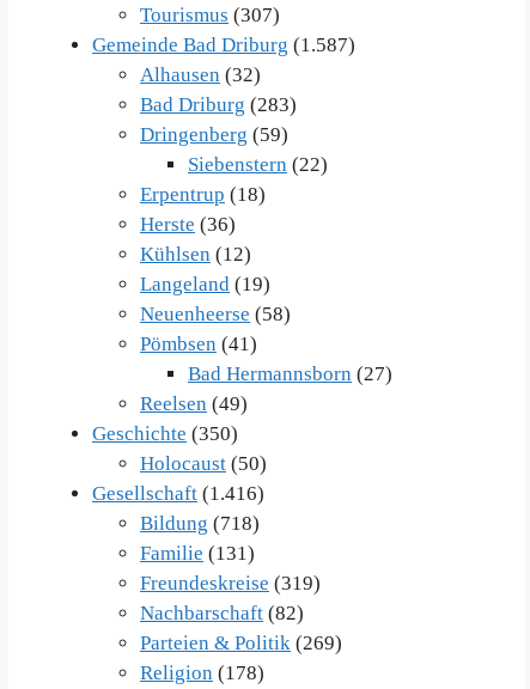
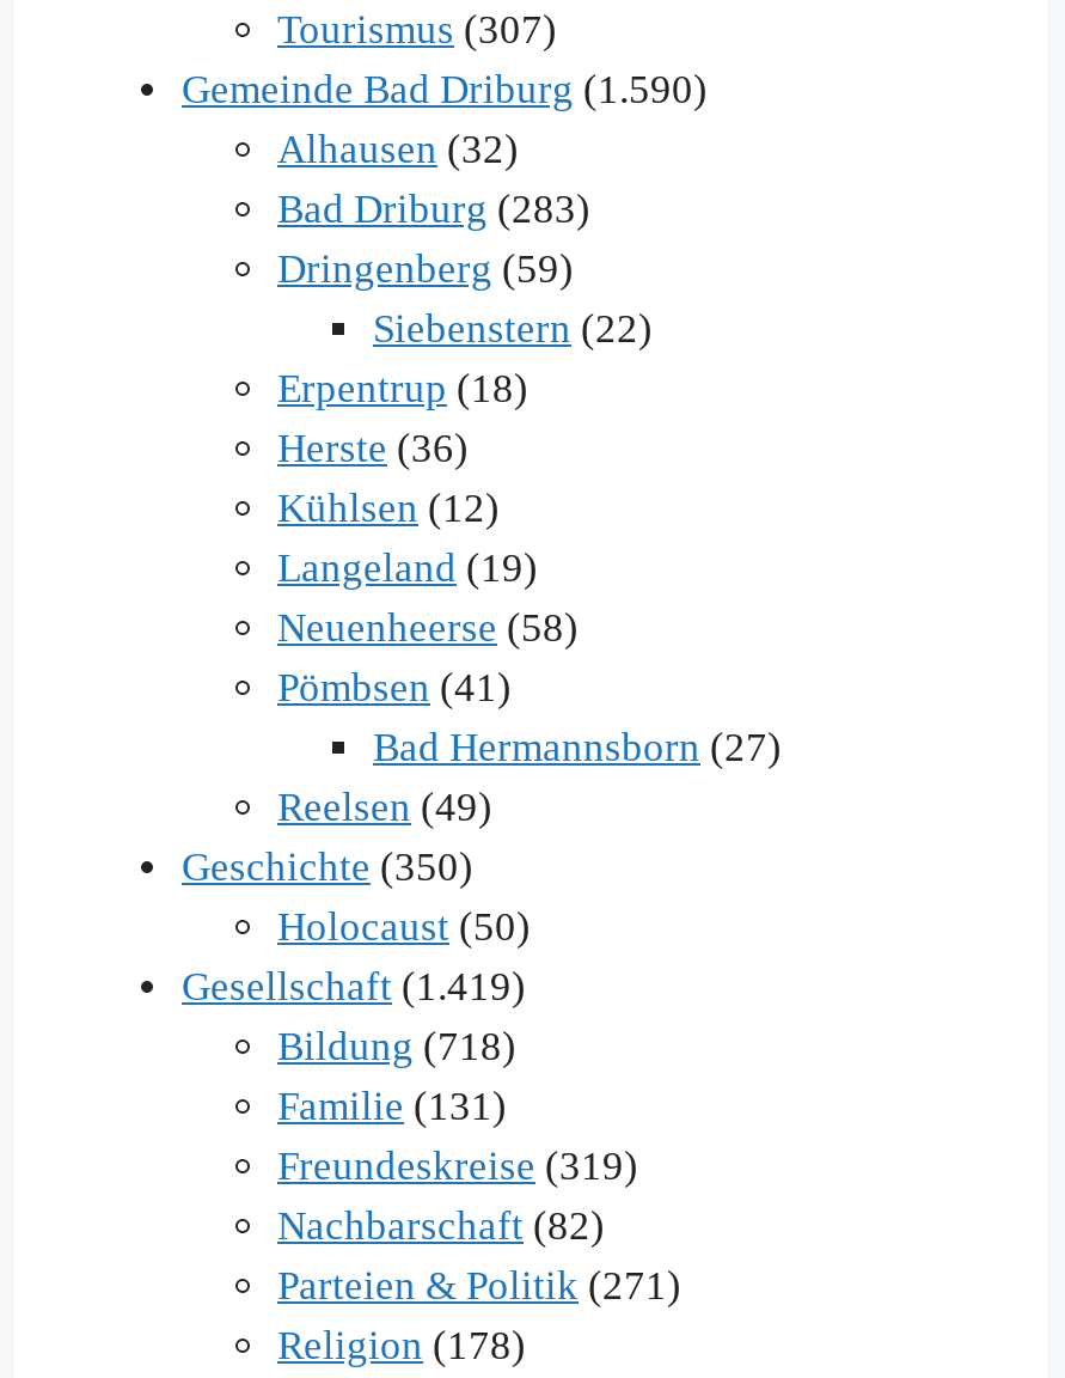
[92,33,355,56] Gemeinde Bad Driburg (1.587) -> [182,67,708,112] Gemeinde Bad Driburg (1.590)
[92,482,264,505] Gesellschaft (1.416) -> [182,964,526,1010] Gesellschaft (1.419)
[140,632,342,654] Parteien & Politik (269) -> [277,1263,681,1309] Parteien & Politik (271)

